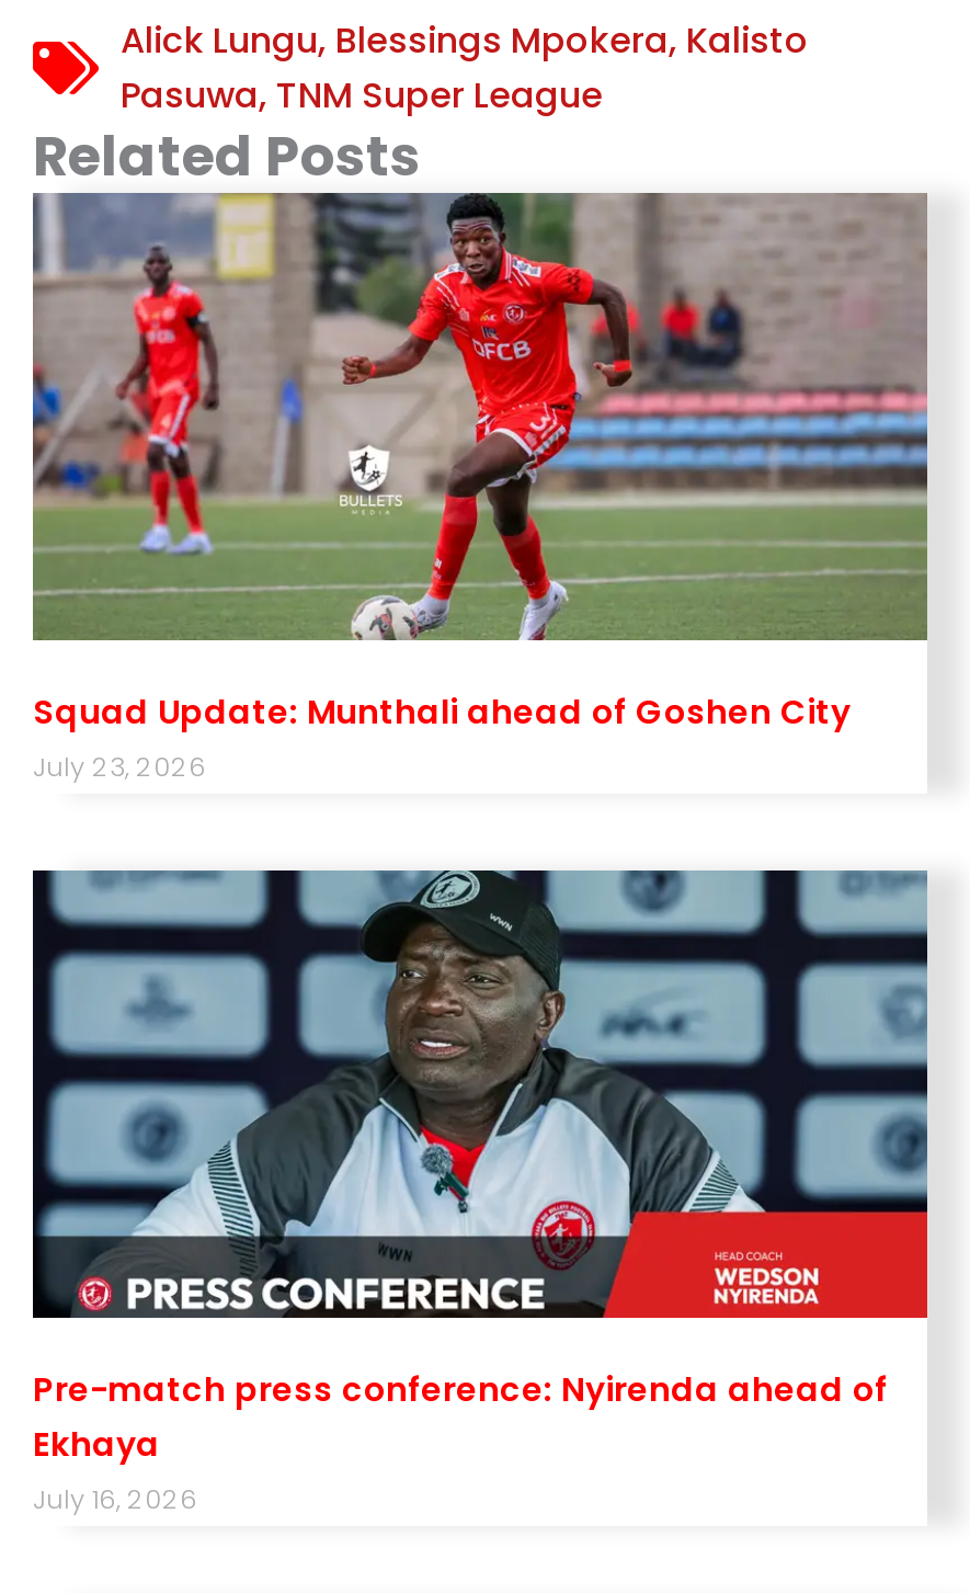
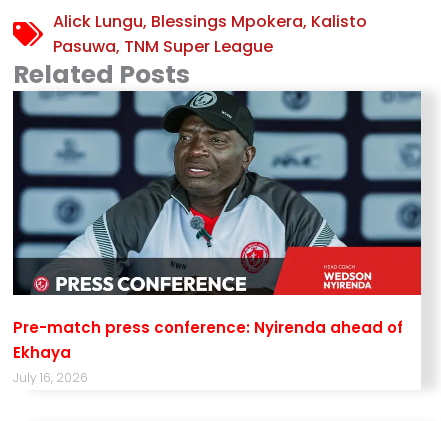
[31,191,929,786] [image] | Squad Update: Munthali ahead of Goshen City | July 23, 2026 -> none

